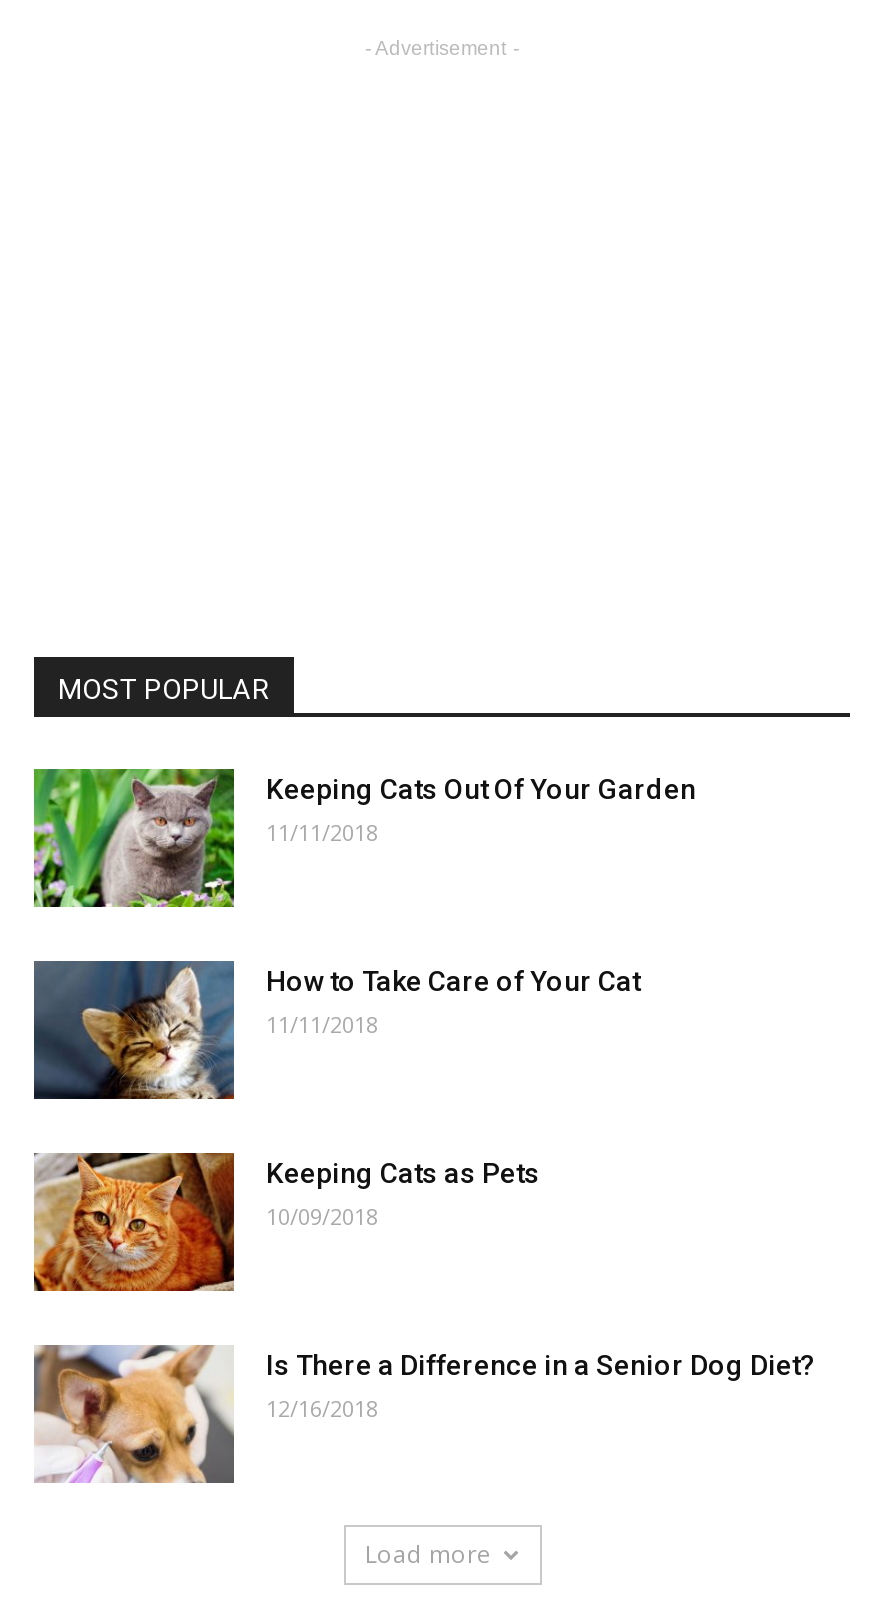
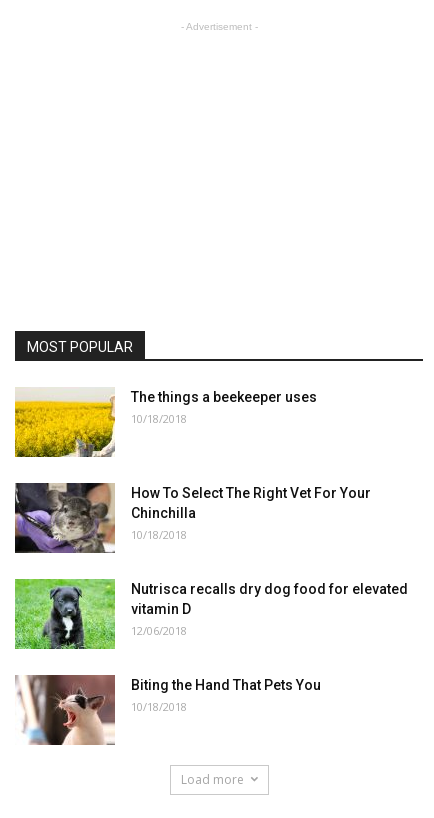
[32,766,696,910] [image] | Keeping Cats Out Of Your Garden | 11/11/2018 -> [14,386,317,458] [image] | The things a beekeeper uses | 10/18/2018
[32,960,640,1102] [image] | How to Take Care of Your Cat | 11/11/2018 -> [14,482,371,554] [image] | How To Select The Right Vet For Your | Chinchilla | 10/18/2018
[32,1150,540,1294] [image] | Keeping Cats as Pets | 10/09/2018 -> [14,578,408,650] [image] | Nutrisca recalls dry dog food for elevated | vitamin D | 12/06/2018
[32,1344,816,1486] [image] | Is There a Difference in a Senior Dog Diet? | 12/16/2018 -> [15,674,321,746] [image] | Biting the Hand That Pets You | 10/18/2018

